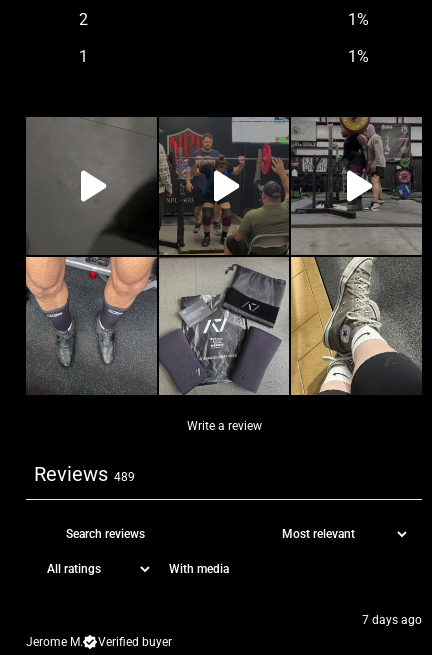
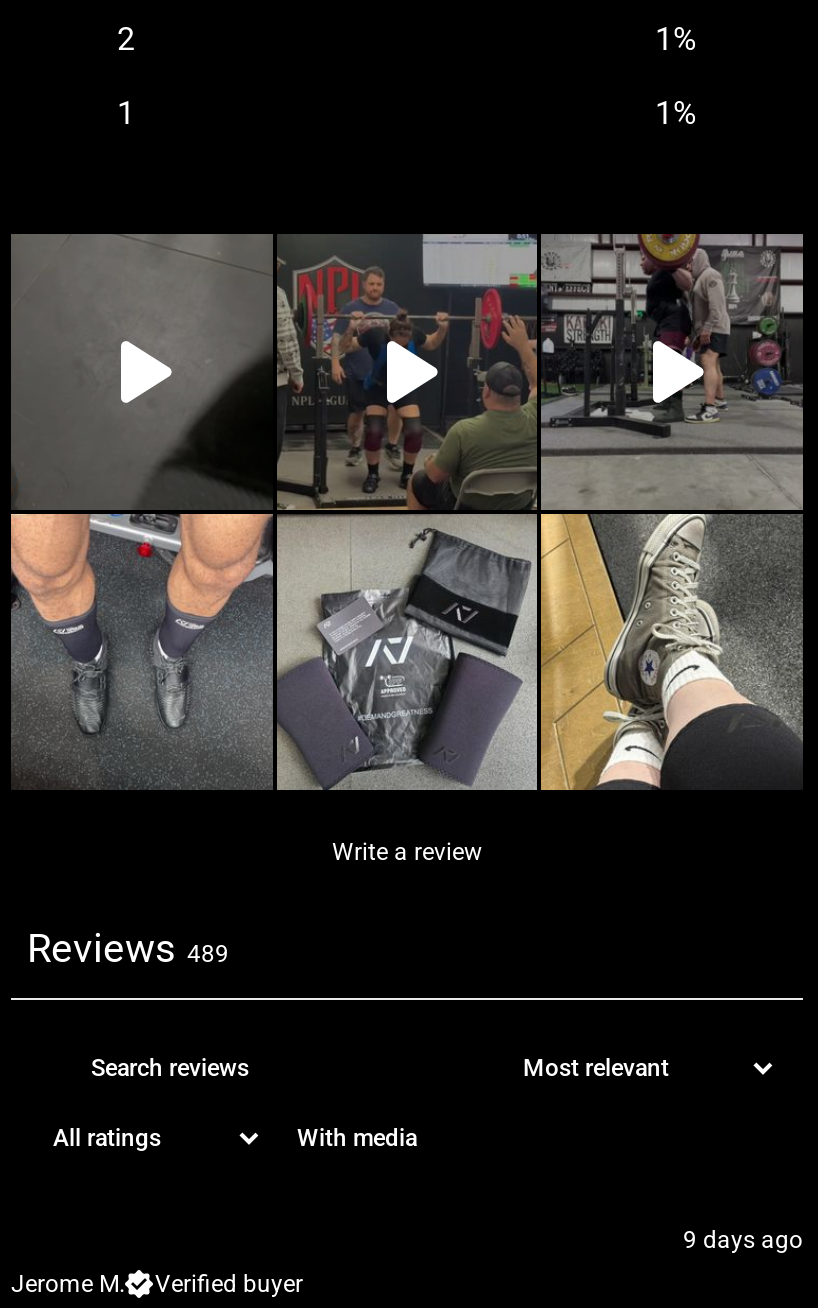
[362,613,422,627] 7 days ago -> [683,1226,803,1254] 9 days ago

